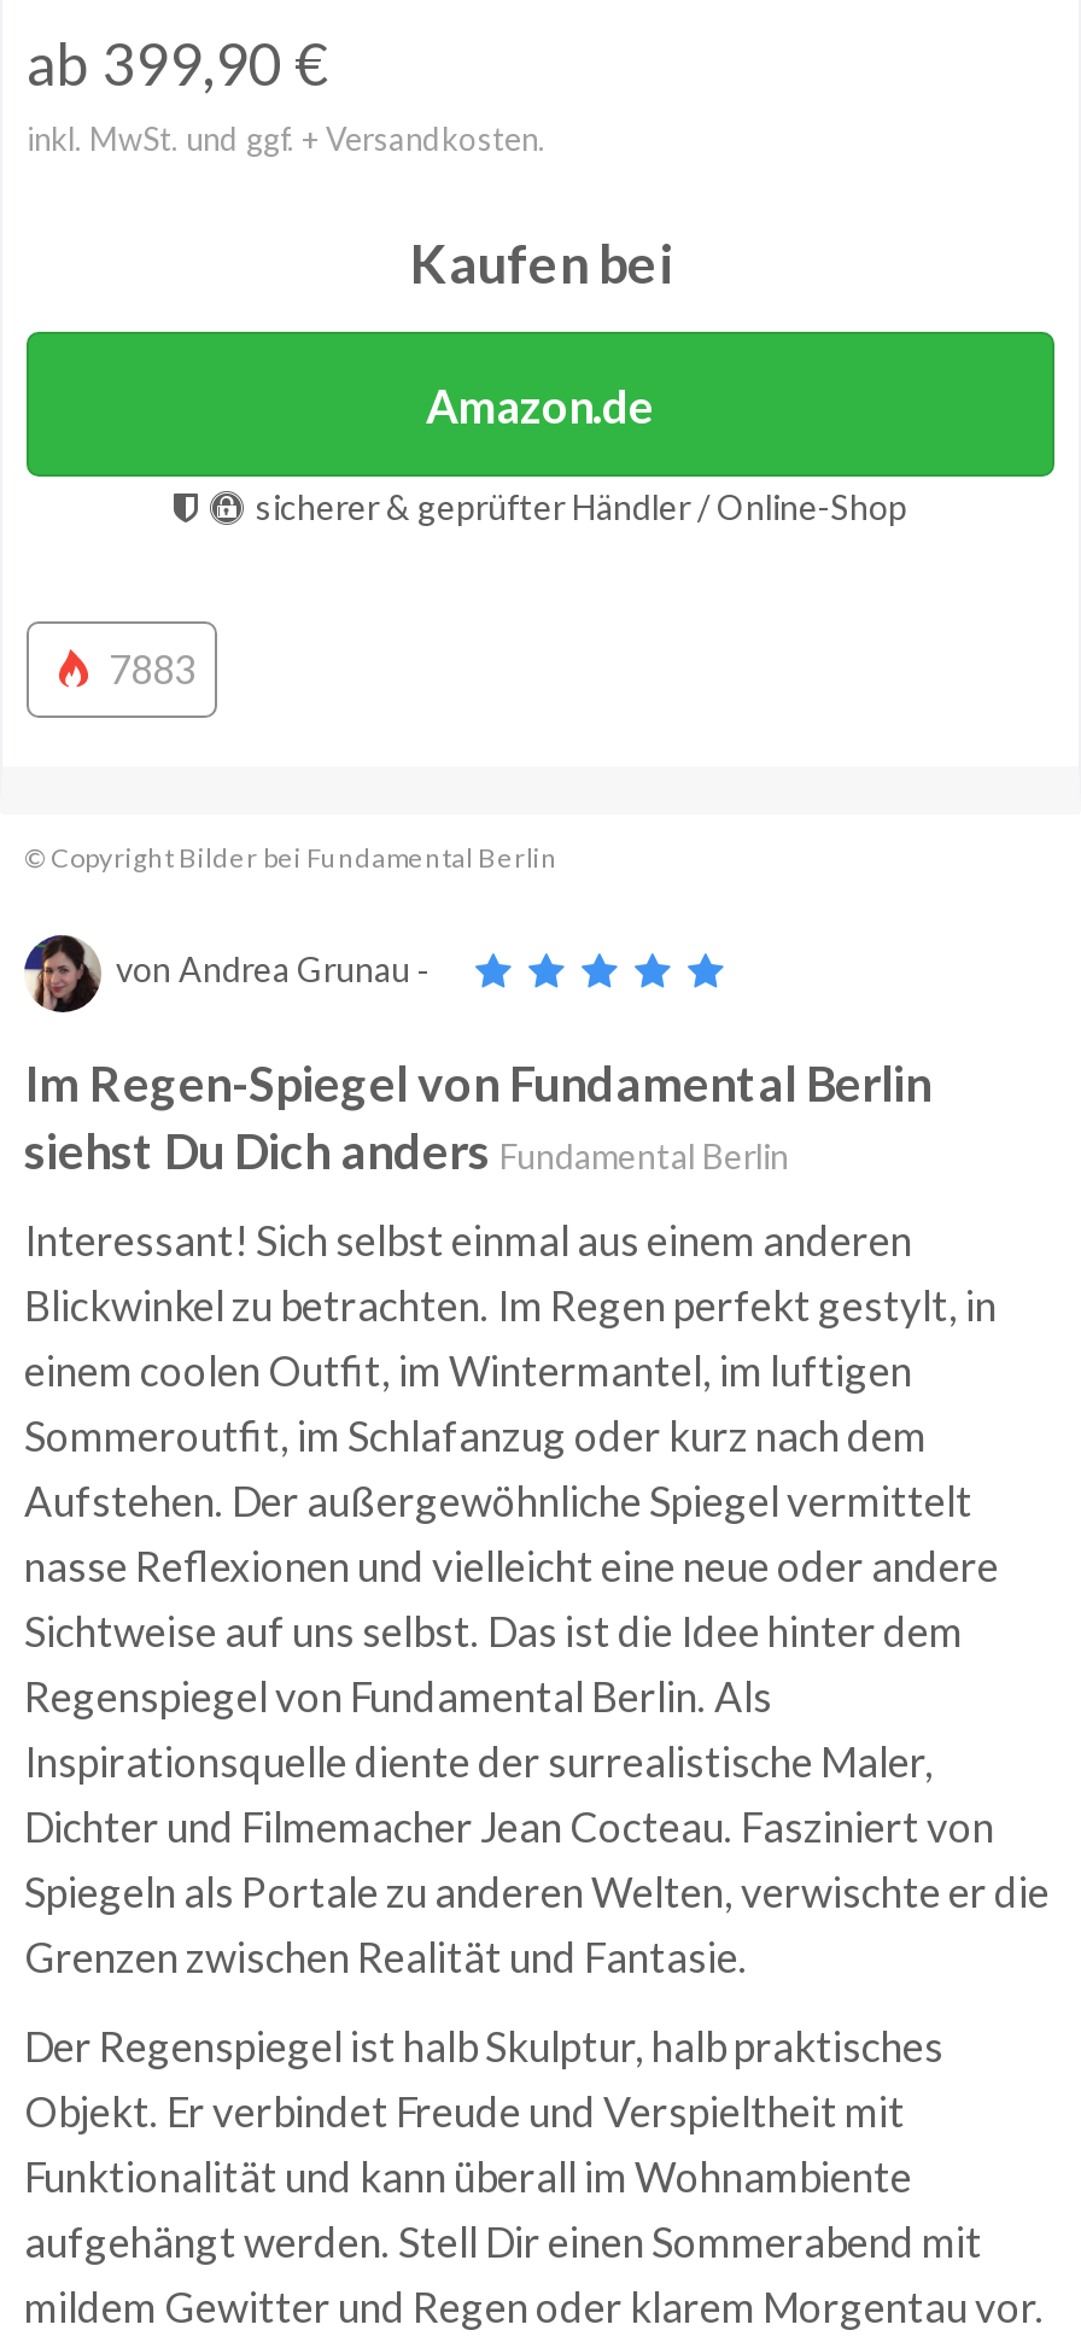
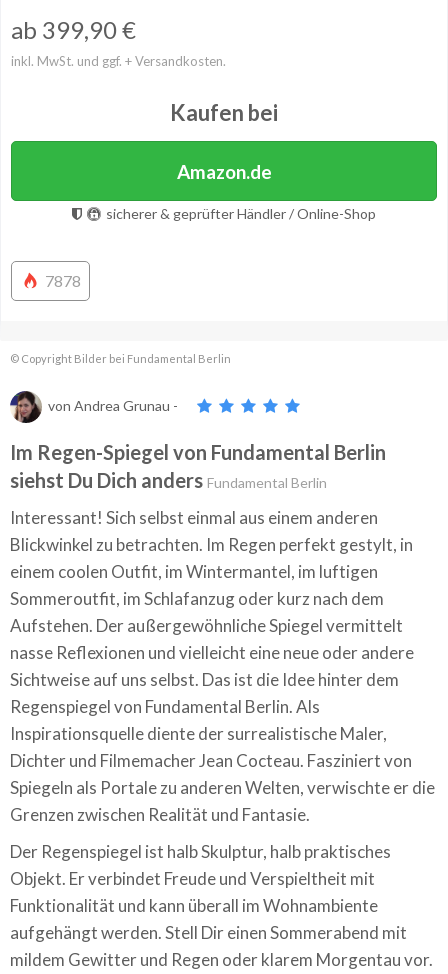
[109,646,195,691] 7883 -> [45,271,81,290] 7878

